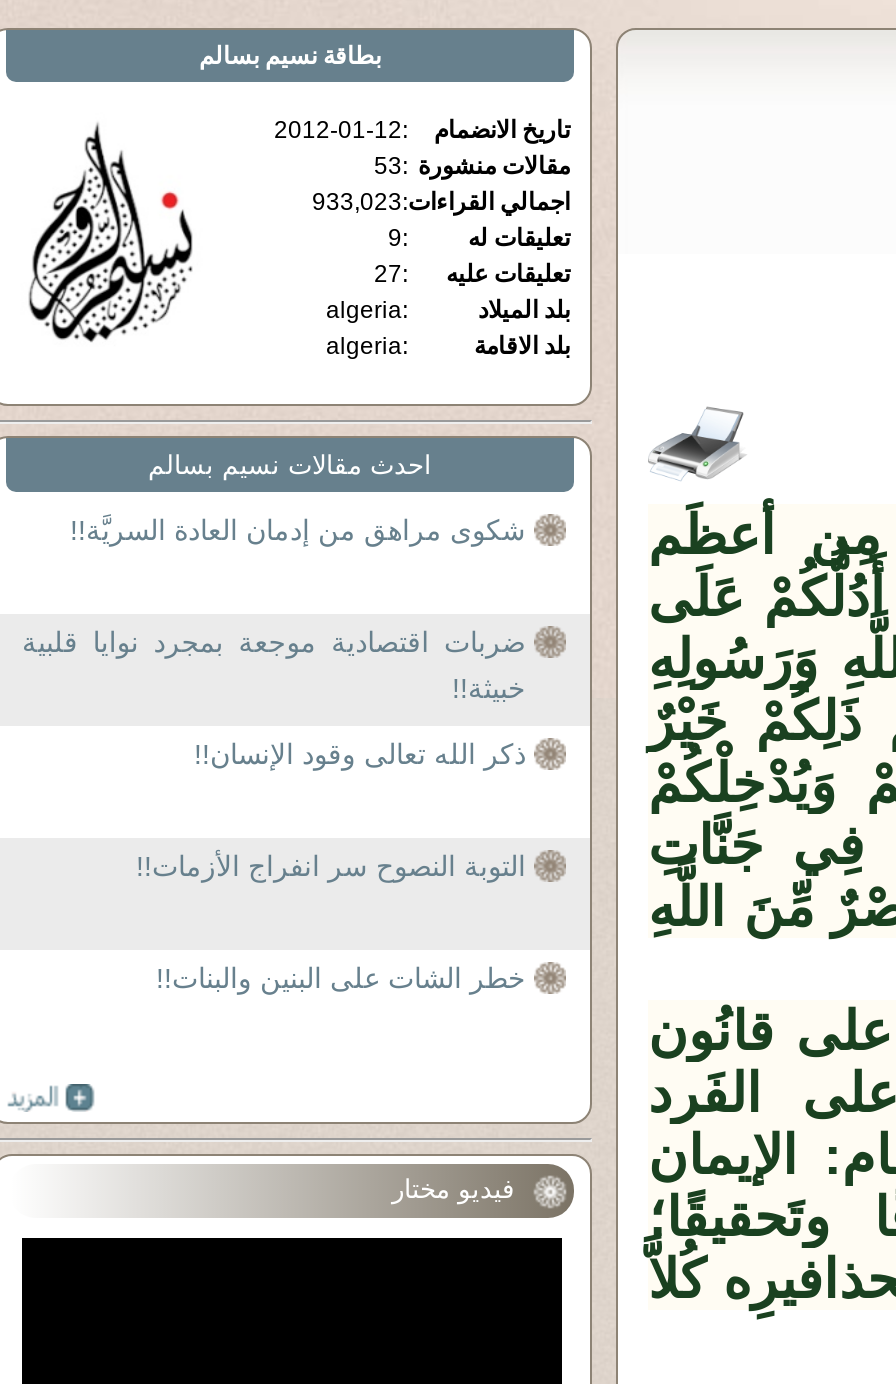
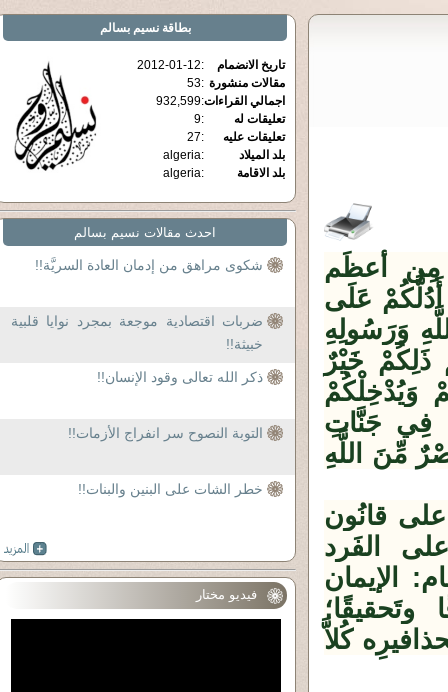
[312,188,570,216] اجمالي القراءات:933,023 -> [156,94,285,108] اجمالي القراءات:932,599

